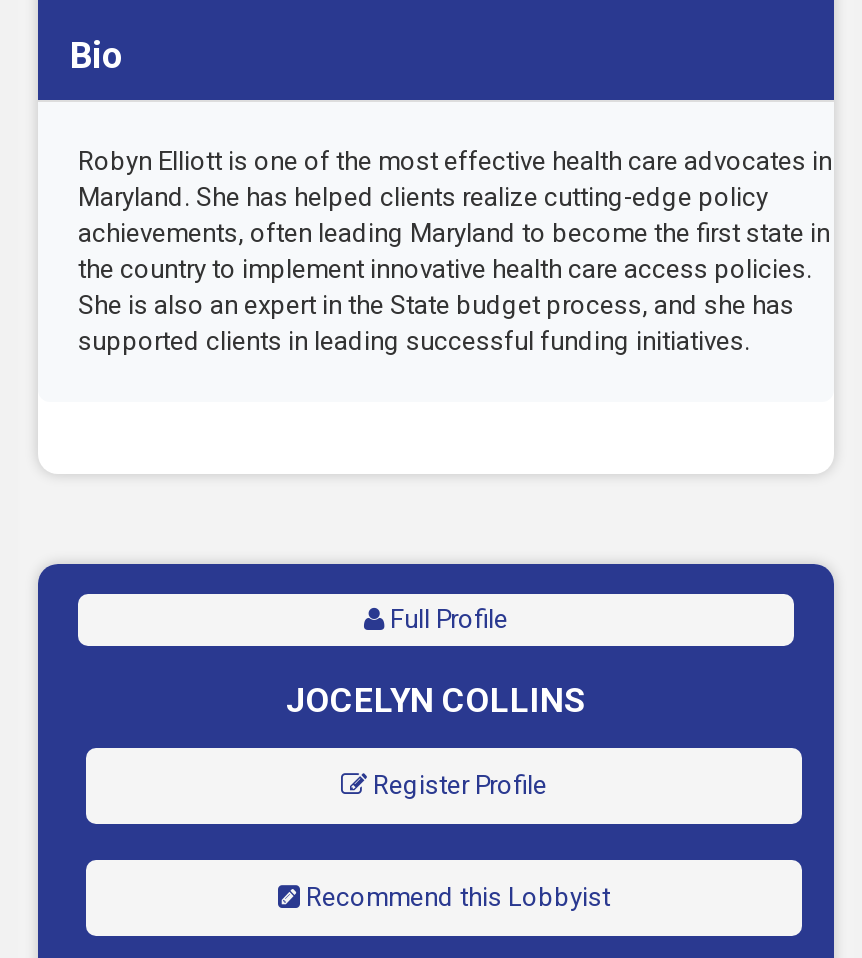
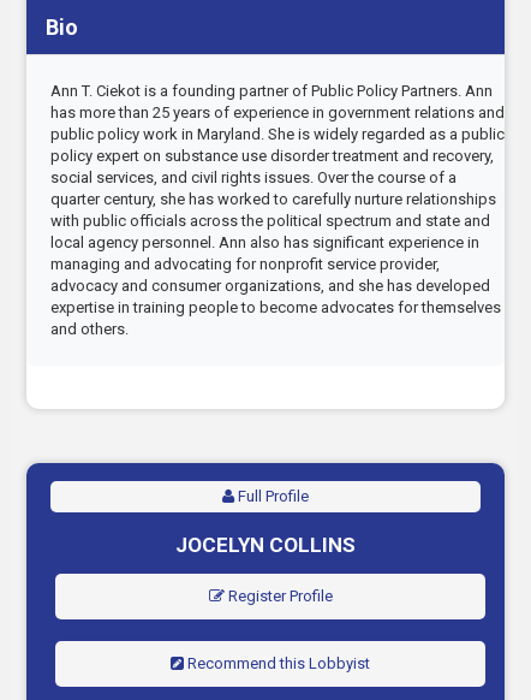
[78,146,832,356] Robyn Elliott is one of the most effective health care advocates in | Maryland. She has helped clients realize cutting-edge policy | achievements, often leading Maryland to become the first state in | the country to implement innovative health care access policies. | She is also an expert in the State budget process, and she has | supported clients in leading successful funding initiatives. -> [50,82,505,338] Ann T. Ciekot is a founding partner of Public Policy Partners. Ann | has more than 25 years of experience in government relations and | public policy work in Maryland. She is widely regarded as a public | policy expert on substance use disorder treatment and recovery, | social services, and civil rights issues. Over the course of a | quarter century, she has worked to carefully nurture relationships | with public officials across the political spectrum and state and | local agency personnel. Ann also has significant experience in | managing and advocating for nonprofit service provider, | advocacy and consumer organizations, and she has developed | expertise in training people to become advocates for themselves | and others.

